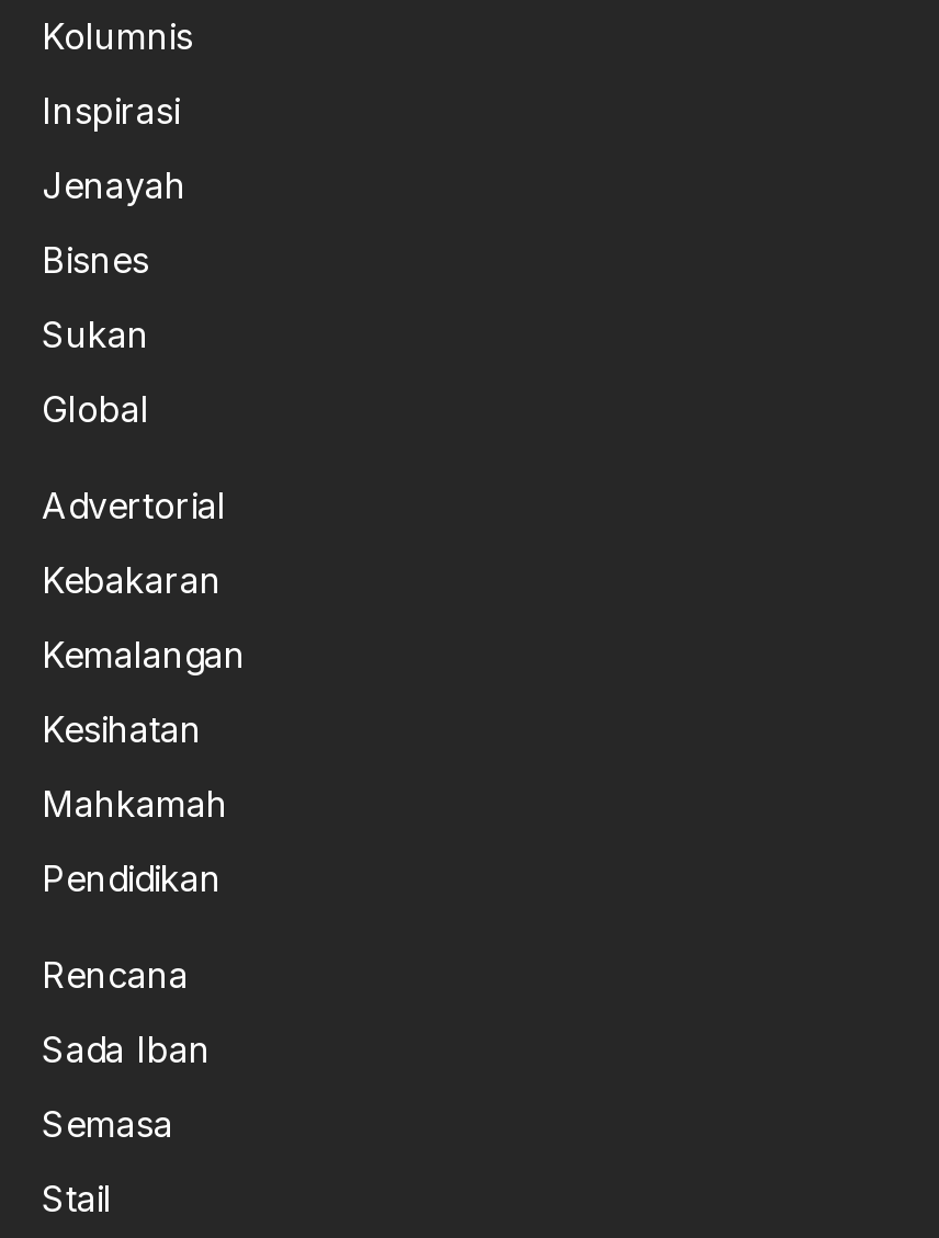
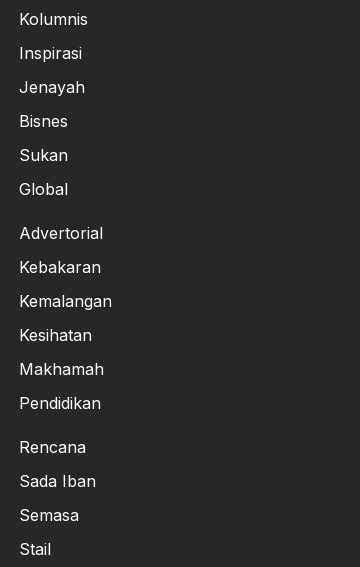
[42,781,228,825] Mahkamah -> [19,358,104,378] Makhamah

